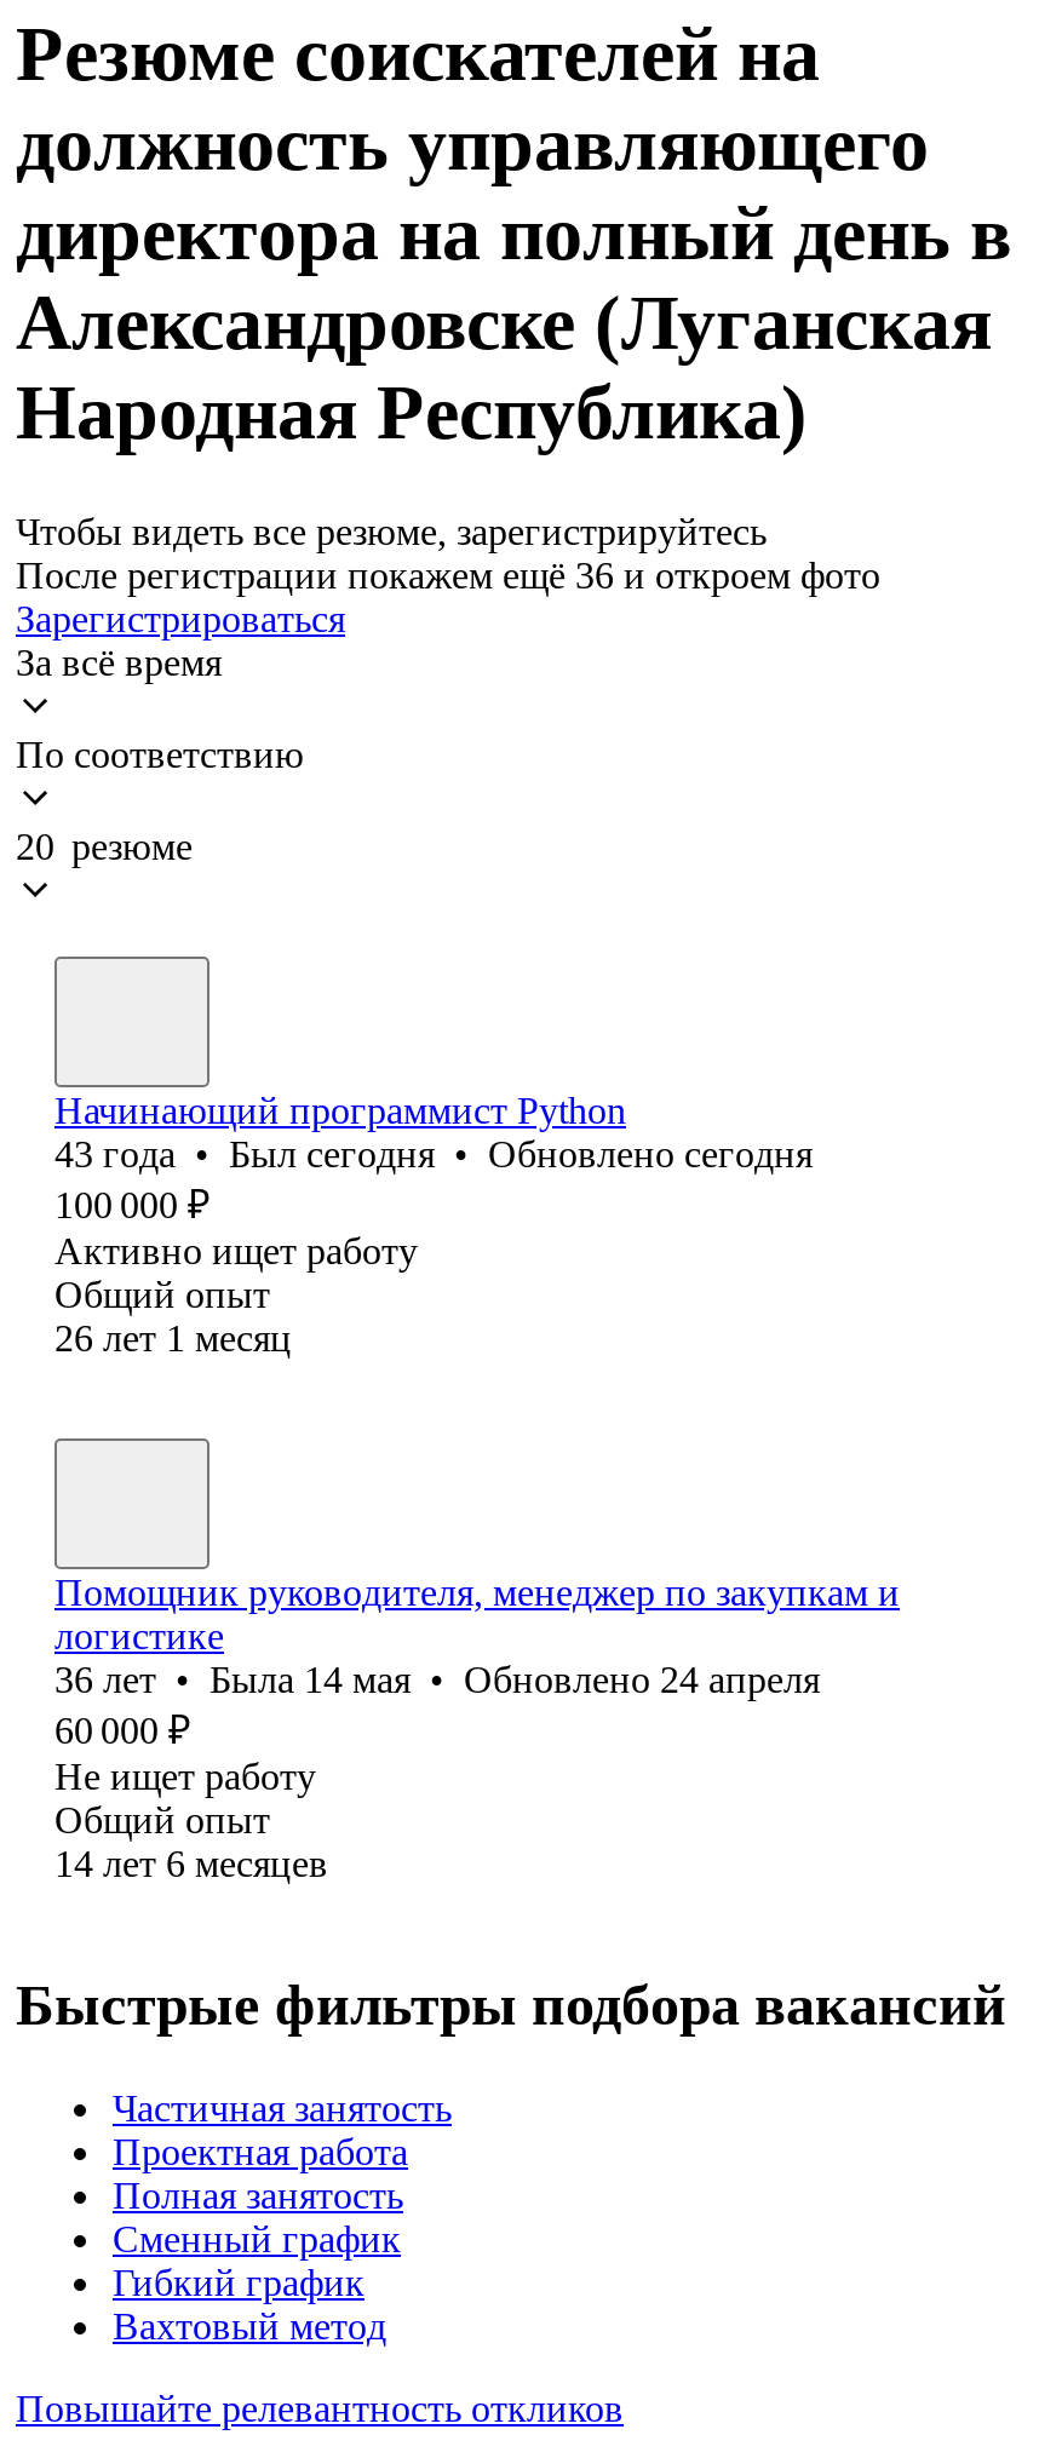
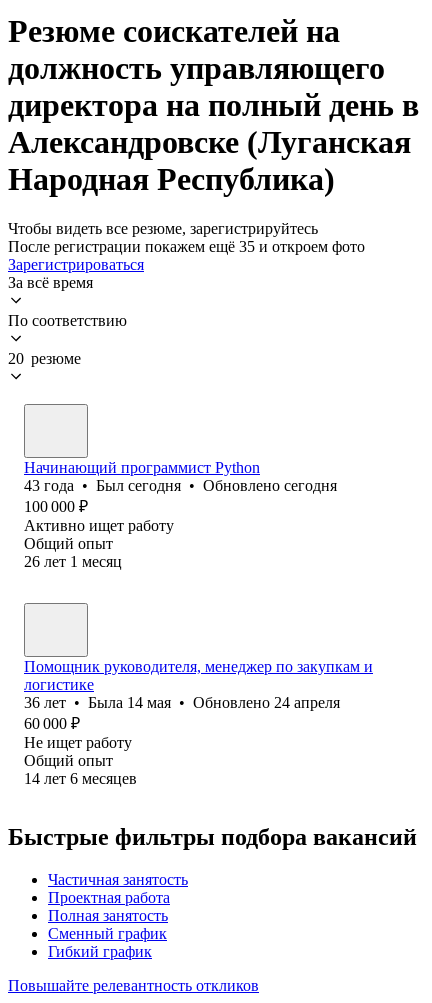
[16,554,880,595] После регистрации покажем ещё 36 и откроем фото -> [8,238,365,255] После регистрации покажем ещё 35 и откроем фото
[113,2305,386,2346] Вахтовый метод -> none

